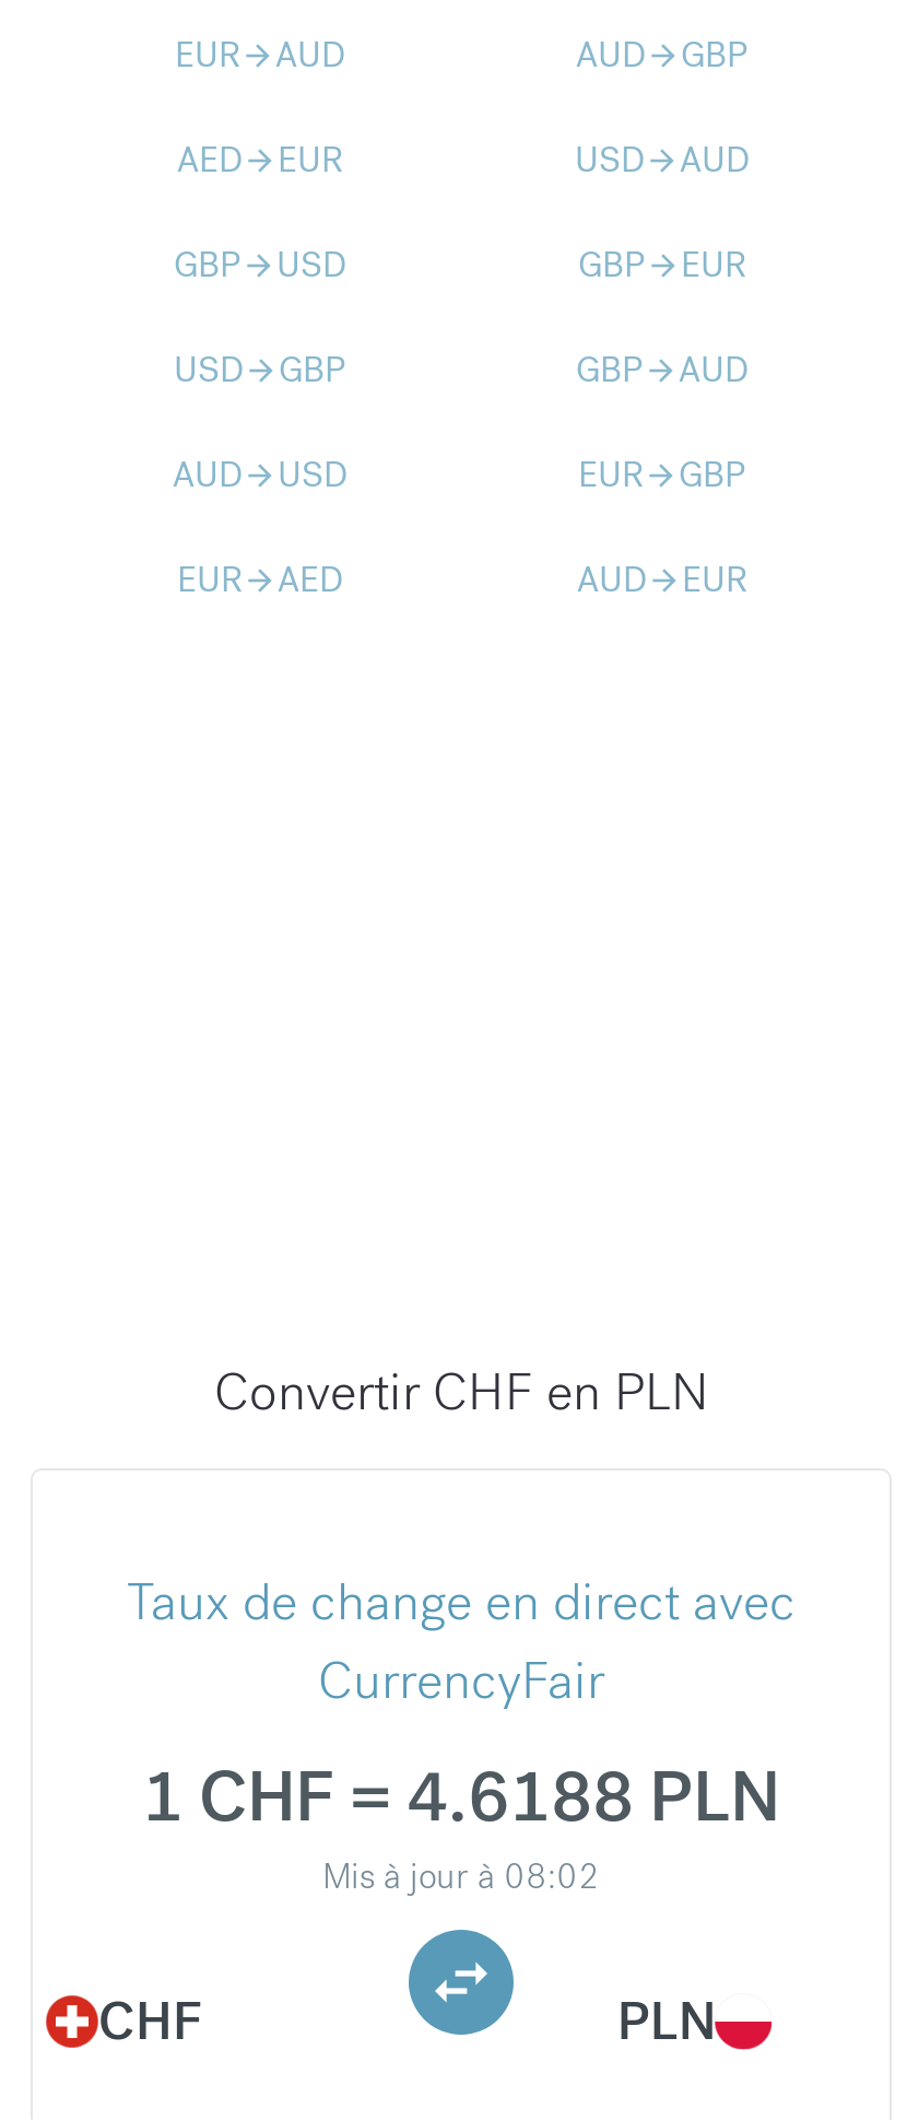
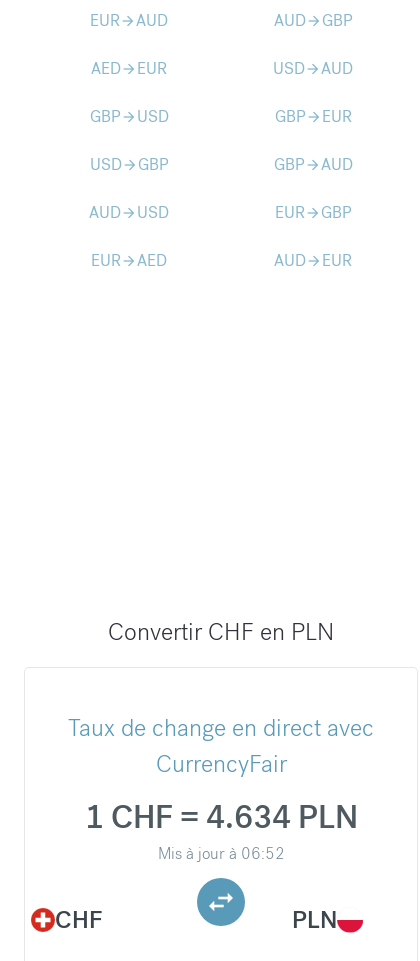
[142,1753,780,1843] 1 CHF = 4.6188 PLN -> [84,797,357,838] 1 CHF = 4.634 PLN
[322,1854,600,1900] Mis à jour à 08:02 -> [157,843,284,864] Mis à jour à 06:52

